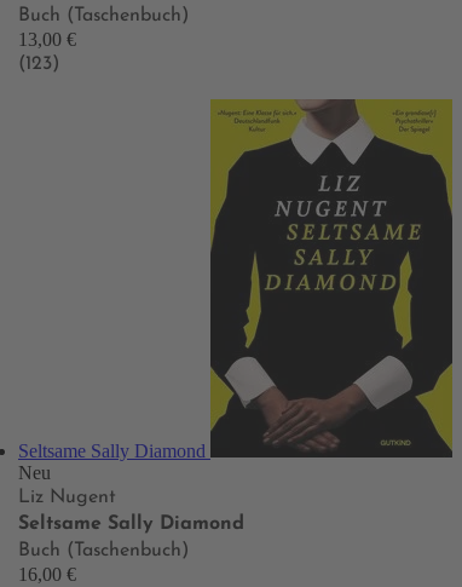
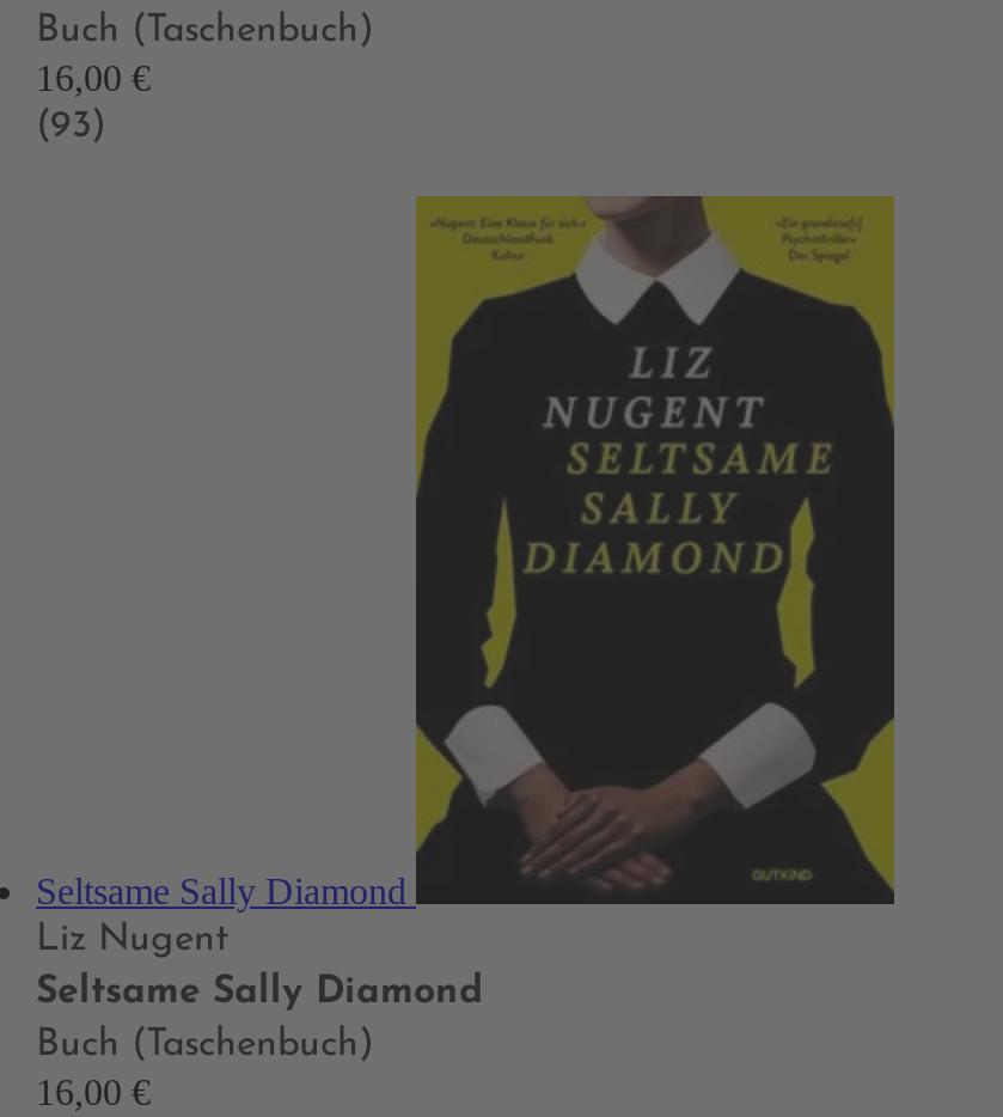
[18,29,76,50] 13,00 € -> [36,57,151,98] 16,00 €
[18,54,59,74] (123) -> [36,108,105,146] (93)
[18,462,51,483] Neu -> none

